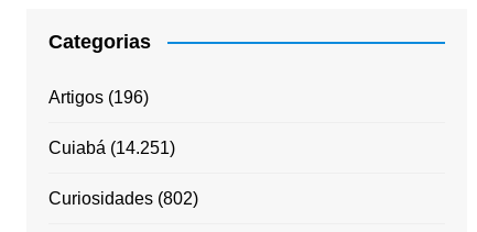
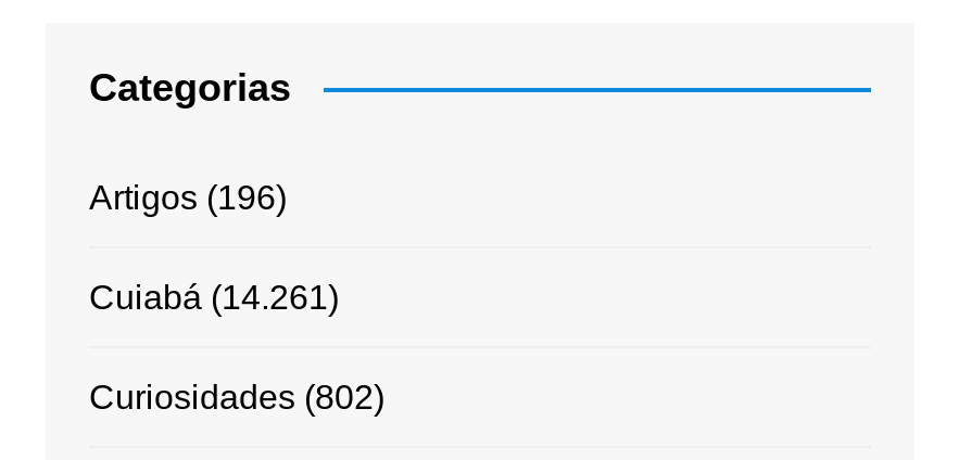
[48,138,175,157] Cuiabá (14.251) -> [89,279,339,315] Cuiabá (14.261)

